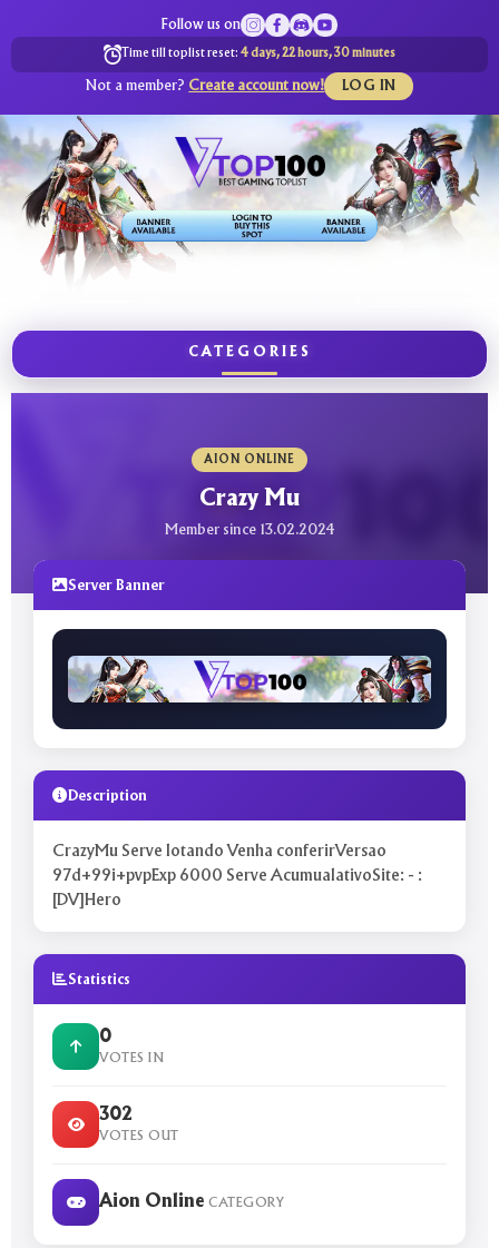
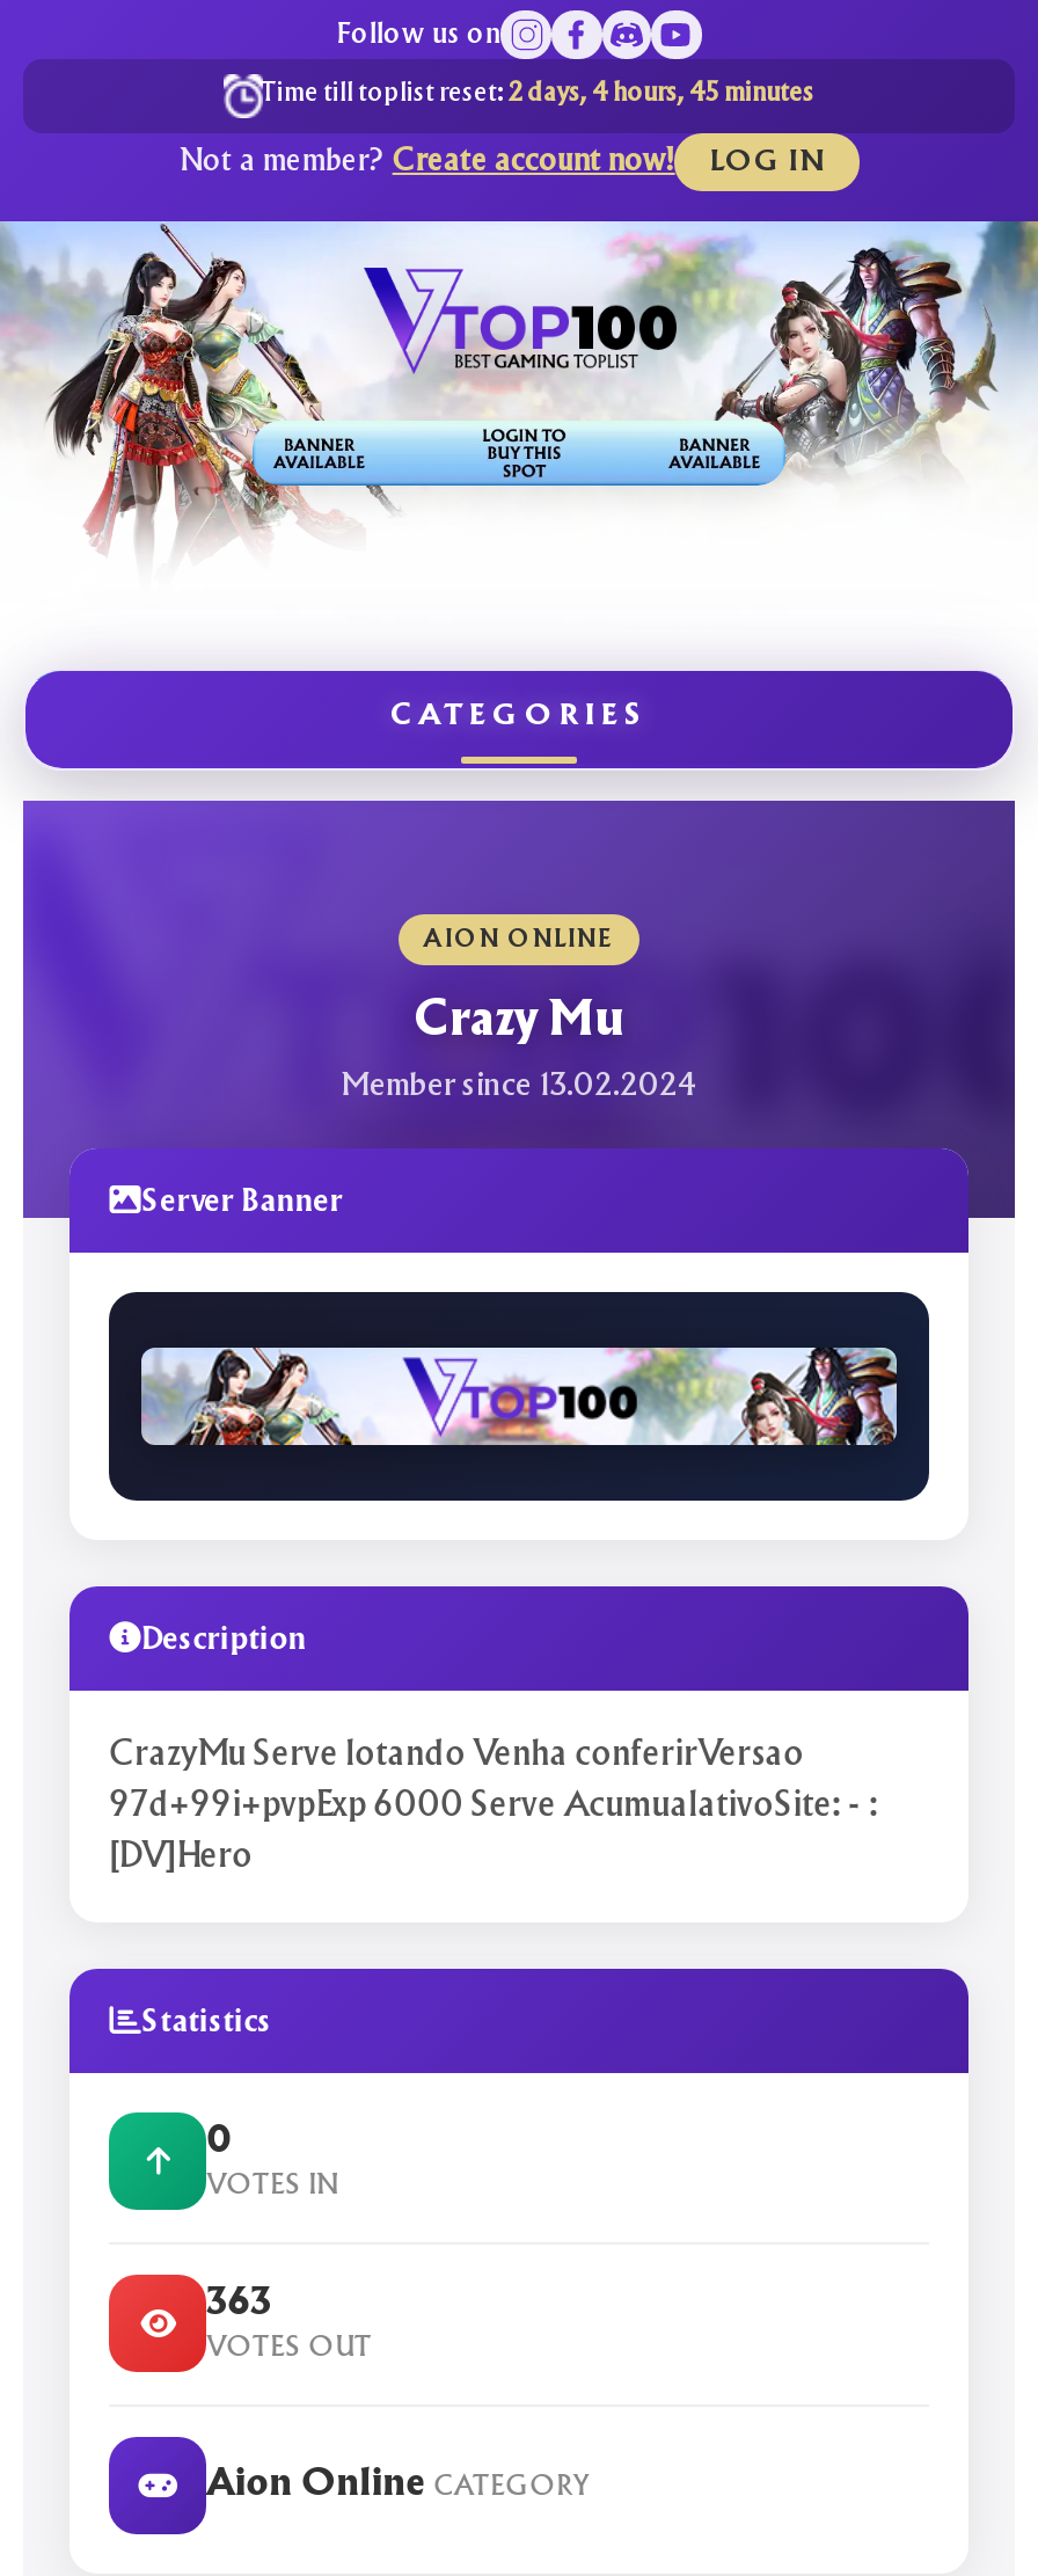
[121,48,395,59] Time till toplist reset: 4 days, 22 hours, 30 minutes -> [261,83,814,106] Time till toplist reset: 2 days, 4 hours, 45 minutes
[99,1107,133,1124] 302 -> [207,2287,272,2322] 363

